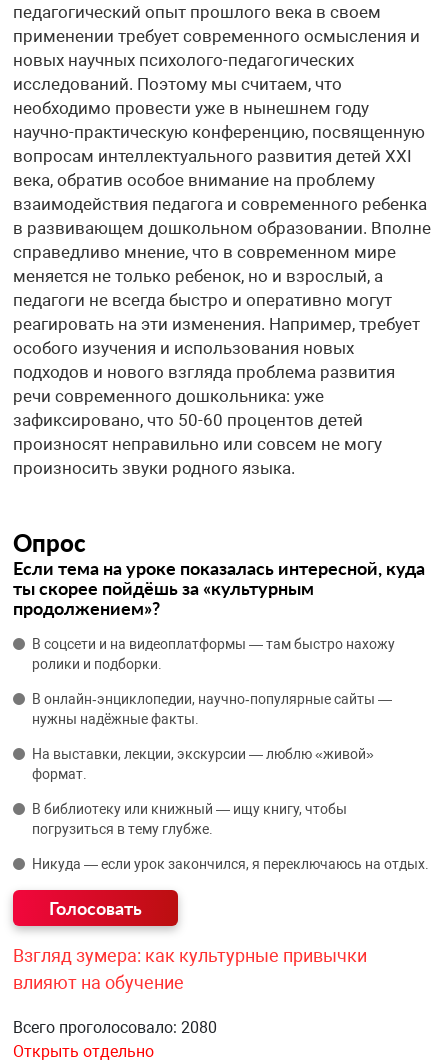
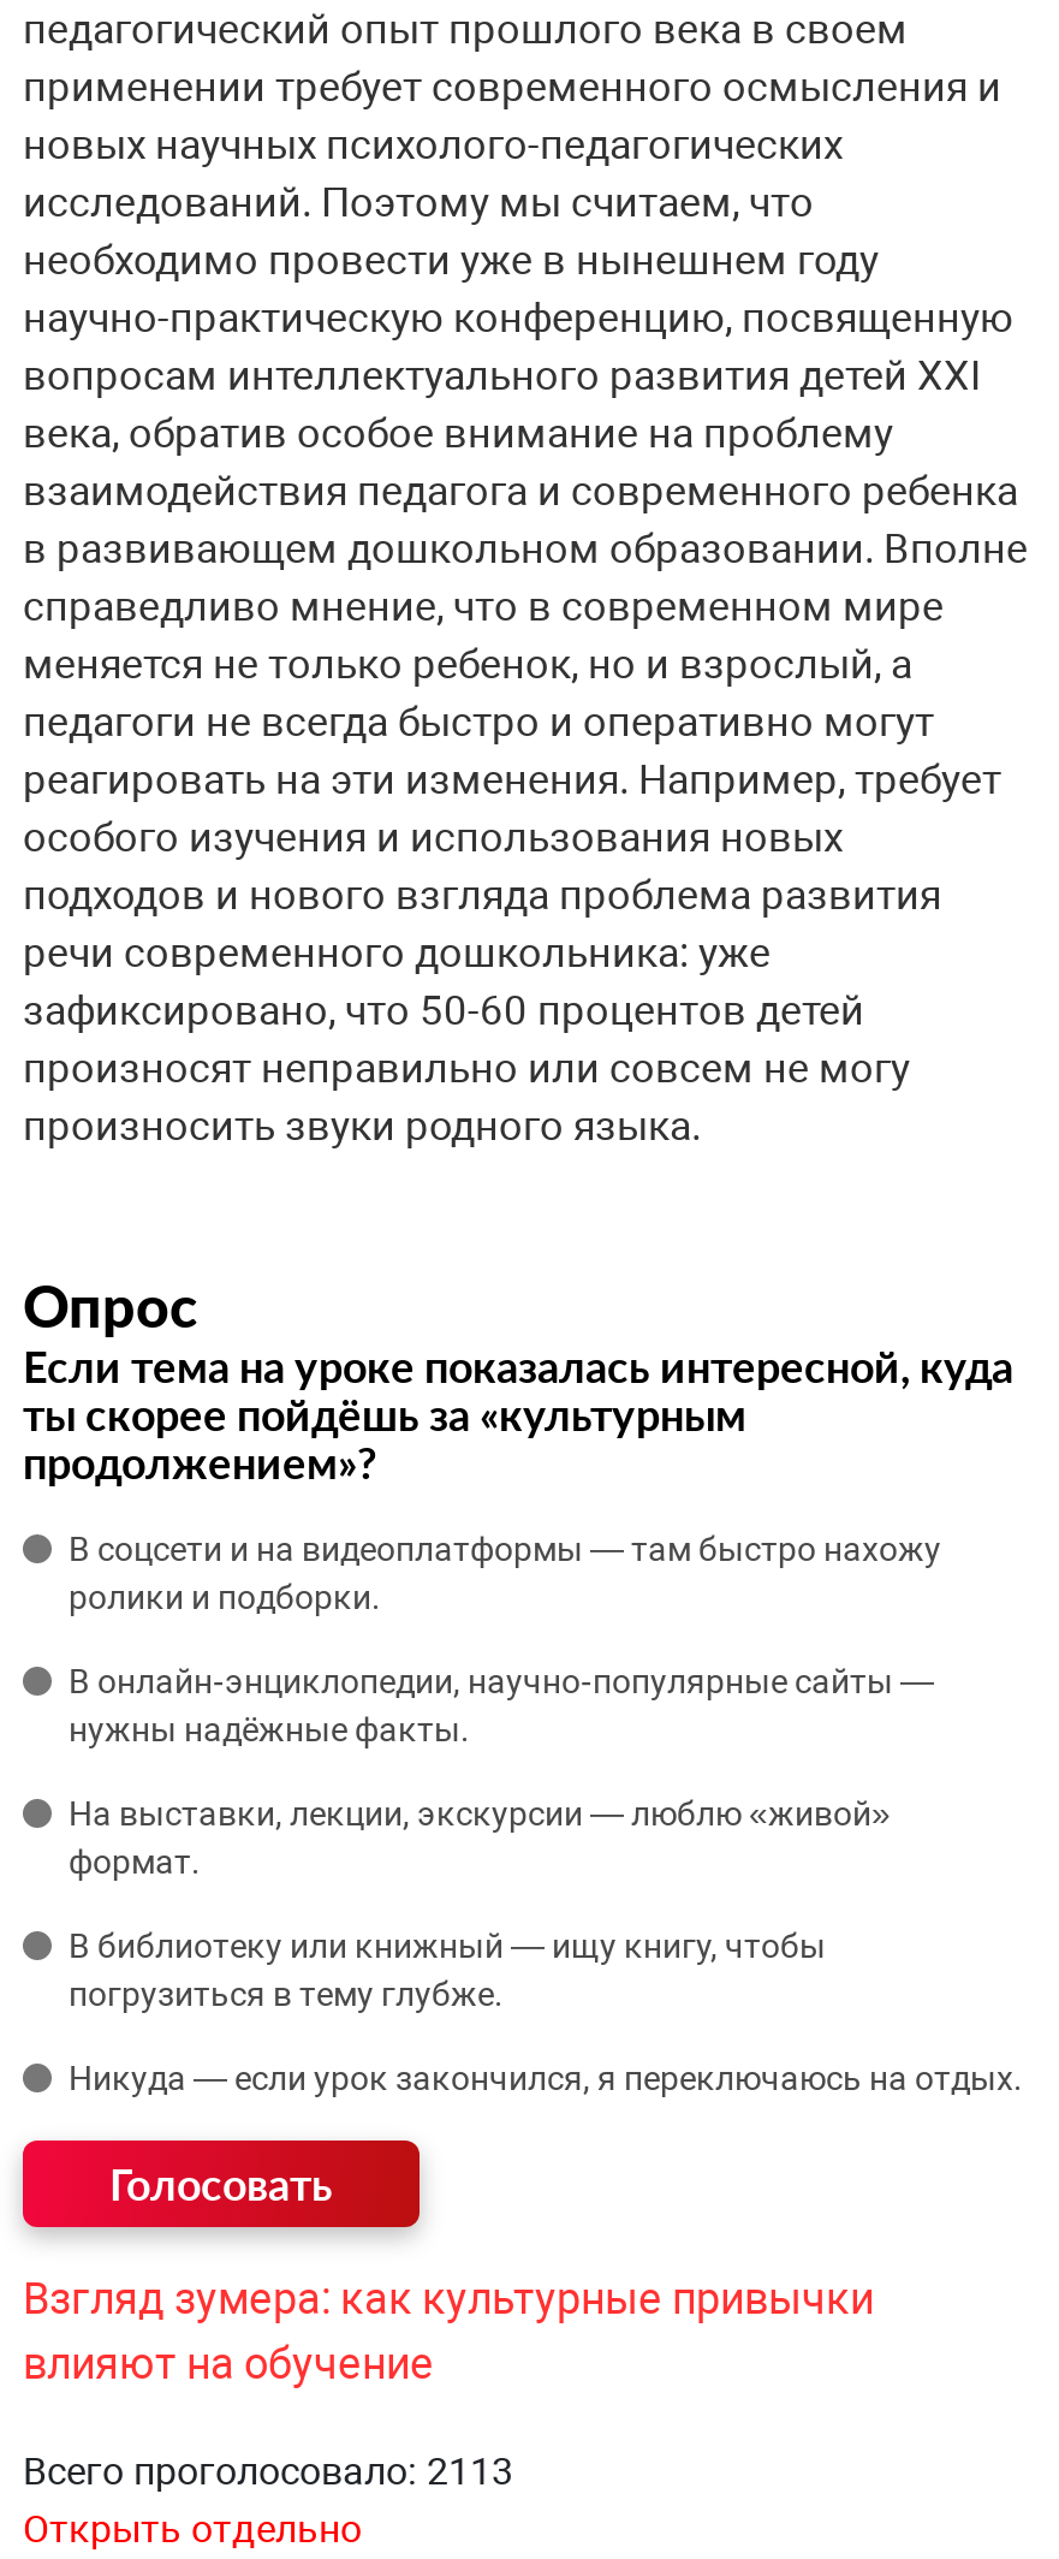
[13,1018,217,1037] Всего проголосовало: 2080 -> [23,2448,513,2494] Всего проголосовало: 2113

